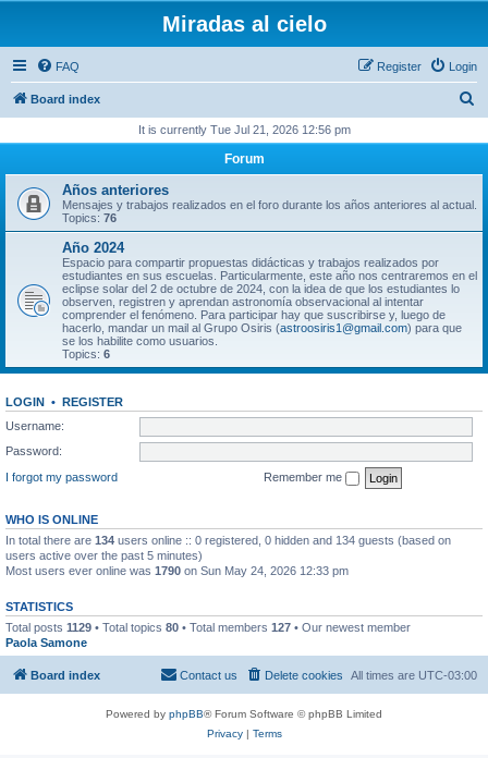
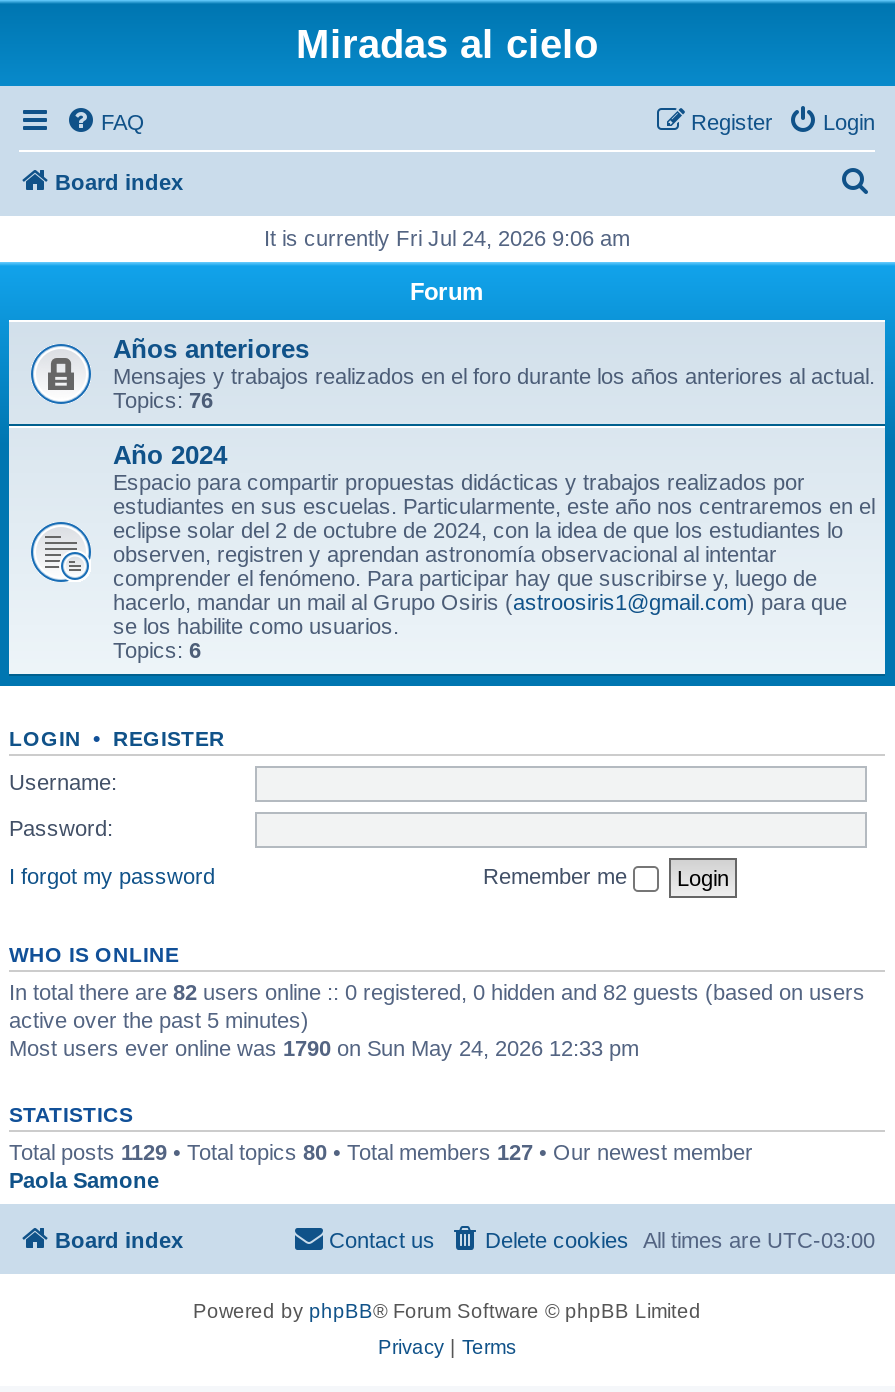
[138,123,350,136] It is currently Tue Jul 21, 2026 12:56 pm -> [264,226,630,250] It is currently Fri Jul 24, 2026 9:06 am
[5,533,451,561] In total there are 134 users online :: 0 registered, 0 hidden and 134 guests (based on | users active over the past 5 minutes) -> [9,979,865,1031] In total there are 82 users online :: 0 registered, 0 hidden and 82 guests (based on users | active over the past 5 minutes)

